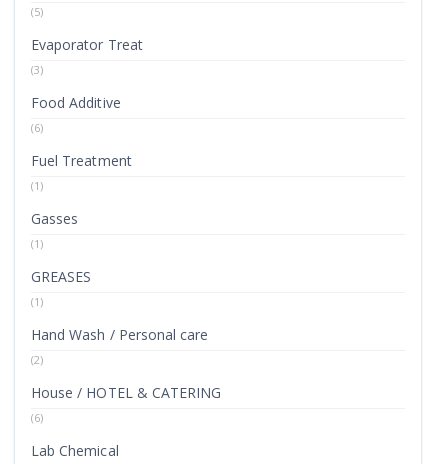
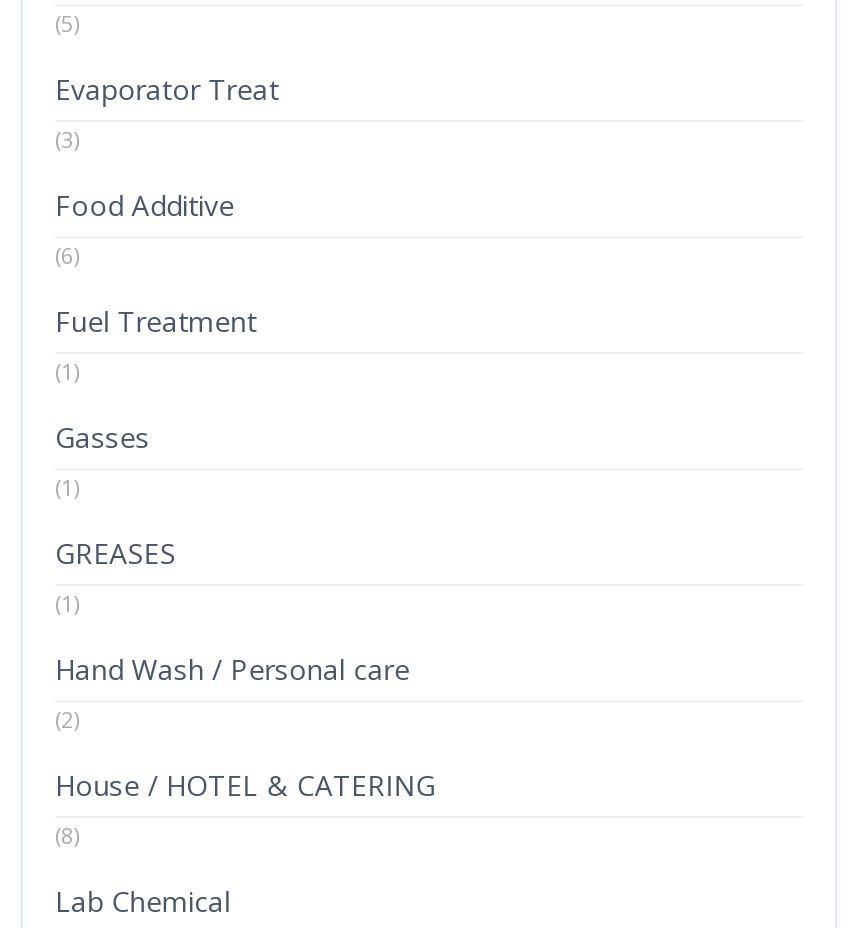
[31,410,43,425] (6) -> [55,820,79,850] (8)

